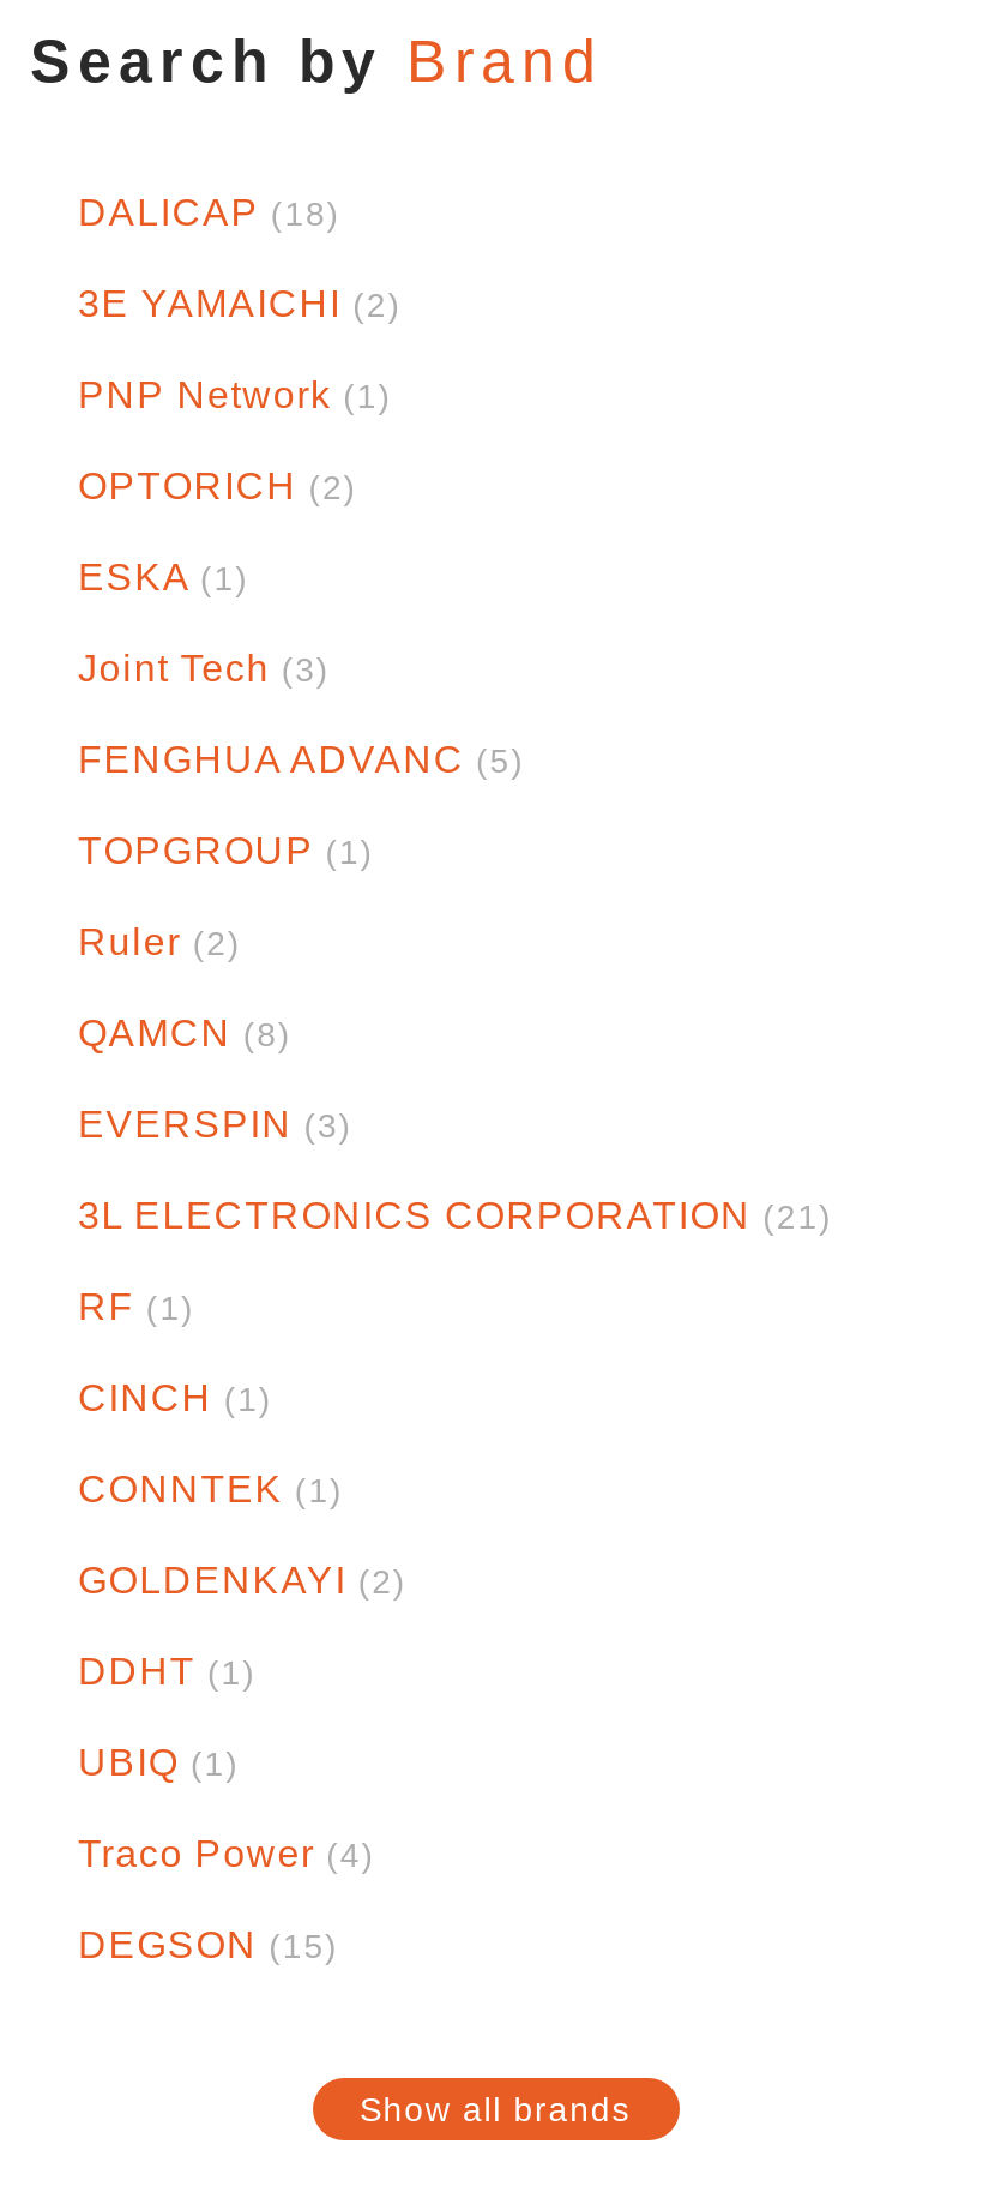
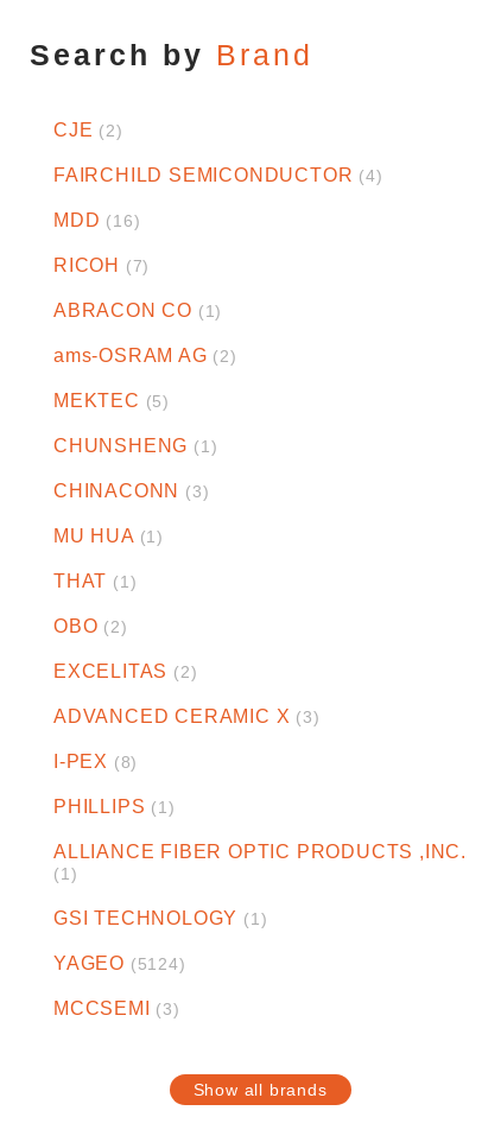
[78,192,341,233] DALICAP (18) -> [53,120,123,140] CJE (2)
[78,283,402,324] 3E YAMAICHI (2) -> [53,165,383,185] FAIRCHILD SEMICONDUCTOR (4)
[78,374,392,415] PNP Network (1) -> [53,210,141,230] MDD (16)
[78,466,357,506] OPTORICH (2) -> [53,255,150,275] RICOH (7)
[78,557,249,597] ESKA (1) -> [53,300,222,321] ABRACON CO (1)
[78,648,330,689] Joint Tech (3) -> [53,345,237,366] ams-OSRAM AG (2)
[78,739,525,780] FENGHUA ADVANC (5) -> [53,391,170,411] MEKTEC (5)
[78,830,374,871] TOPGROUP (1) -> [53,436,218,456] CHUNSHENG (1)
[78,921,241,962] Ruler (2) -> [53,481,209,501] CHINACONN (3)
[78,1013,292,1053] QAMCN (8) -> [53,526,164,546] MU HUA (1)
[78,1104,353,1145] EVERSPIN (3) -> [53,571,137,591] THAT (1)
[78,1195,833,1236] 3L ELECTRONICS CORPORATION (21) -> [53,616,128,636] OBO (2)
[78,1286,195,1327] RF (1) -> [53,661,198,681] EXCELITAS (2)
[78,1377,273,1418] CINCH (1) -> [53,706,320,726] ADVANCED CERAMIC X (3)
[78,1469,344,1509] CONNTEK (1) -> [53,751,138,772] I-PEX (8)
[78,1560,407,1601] GOLDENKAYI (2) -> [53,797,175,817] PHILLIPS (1)
[78,1651,256,1692] DDHT (1) -> [53,842,467,883] ALLIANCE FIBER OPTIC PRODUCTS ,INC. | (1)
[78,1742,240,1783] UBIQ (1) -> [53,908,268,928] GSI TECHNOLOGY (1)
[78,1833,375,1874] Traco Power (4) -> [53,953,186,973] YAGEO (5124)
[78,1924,339,1965] DEGSON (15) -> [53,998,180,1018] MCCSEMI (3)

